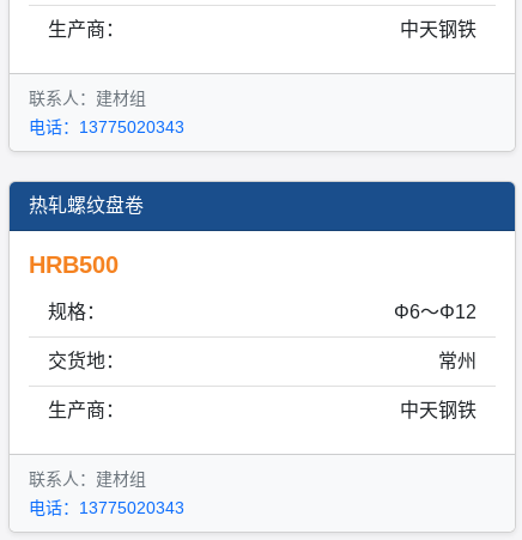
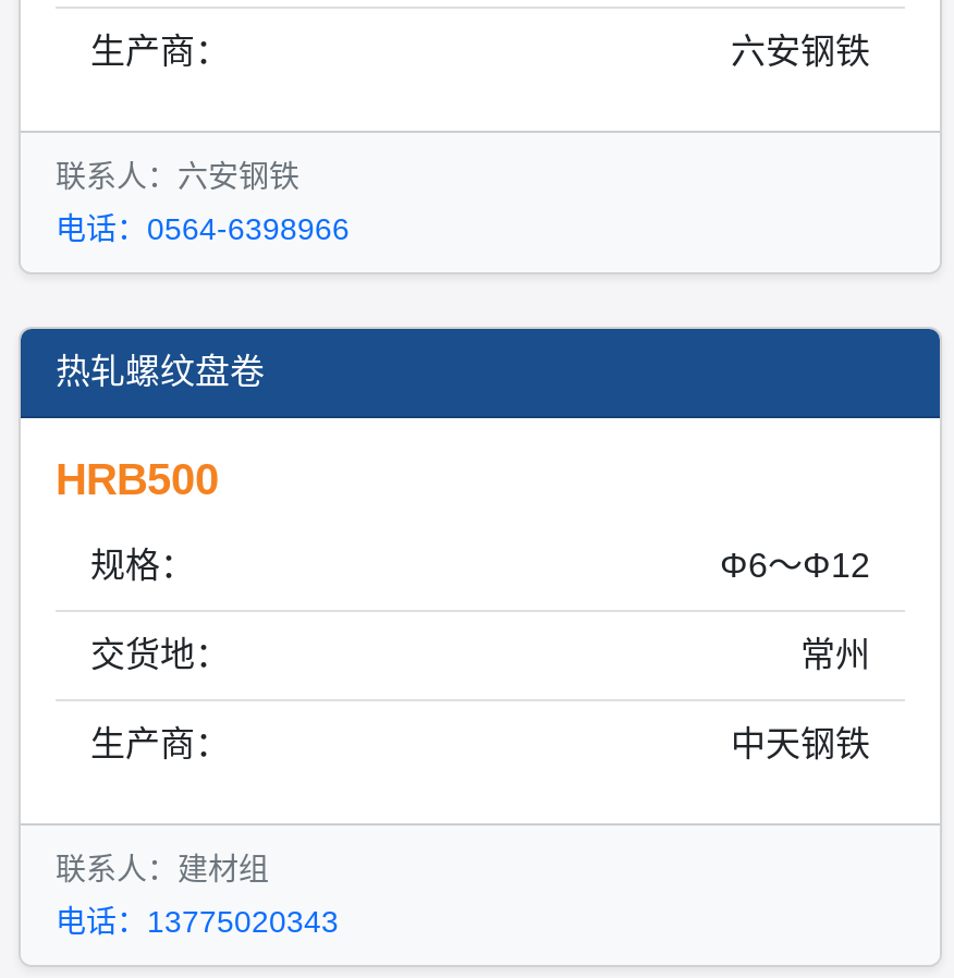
[400,19,477,39] 中天钢铁 -> [731,32,870,69] 六安钢铁
[29,88,146,108] 联系人：建材组 -> [56,159,299,193] 联系人：六安钢铁
[29,117,184,136] 电话：13775020343 -> [56,211,350,246] 电话：0564-6398966

